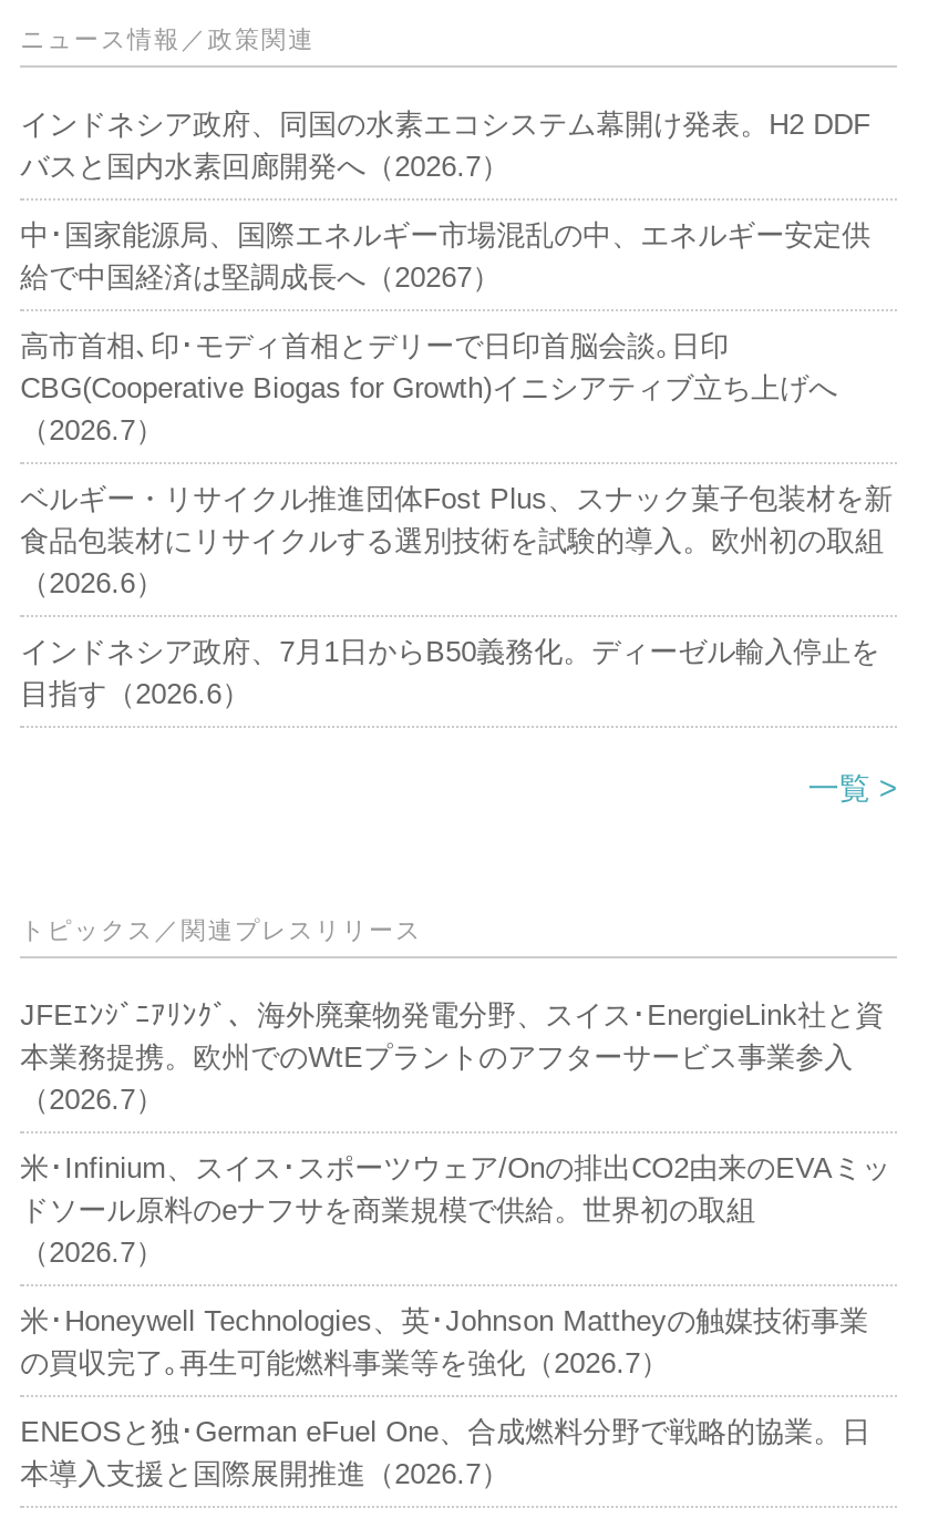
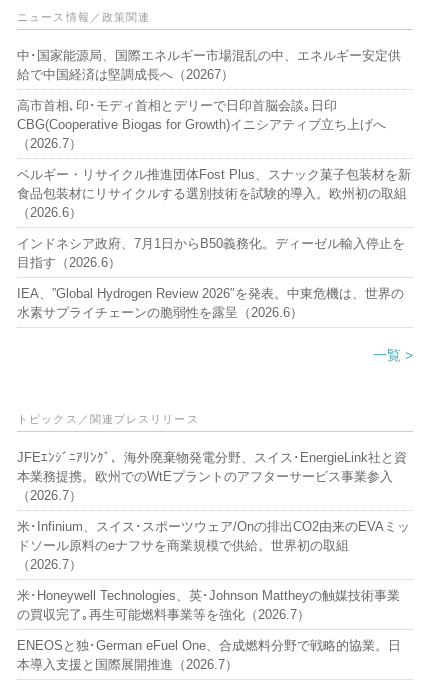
[20,108,871,184] インドネシア政府、同国の水素エコシステム幕開け発表。H2 DDF | バスと国内水素回廊開発へ（2026.7） -> none
moved [20,219,893,711] -> [17,48,411,270]: 中･国家能源局、国際エネルギー市場混乱の中、エネルギー安定供 | 給で中国経済は堅調成長へ（20267） | 高市首相､印･モディ首相とデリーで日印首脳会談｡日印 | ... | インドネシア政府、7月1日からB50義務化。ディーゼル輸入停止を | 目指す（2026.6）
none -> [17,286,404,320] IEA、”Global Hydrogen Review 2026″を発表。中東危機は、世界の | 水素サプライチェーンの脆弱性を露呈（2026.6）

